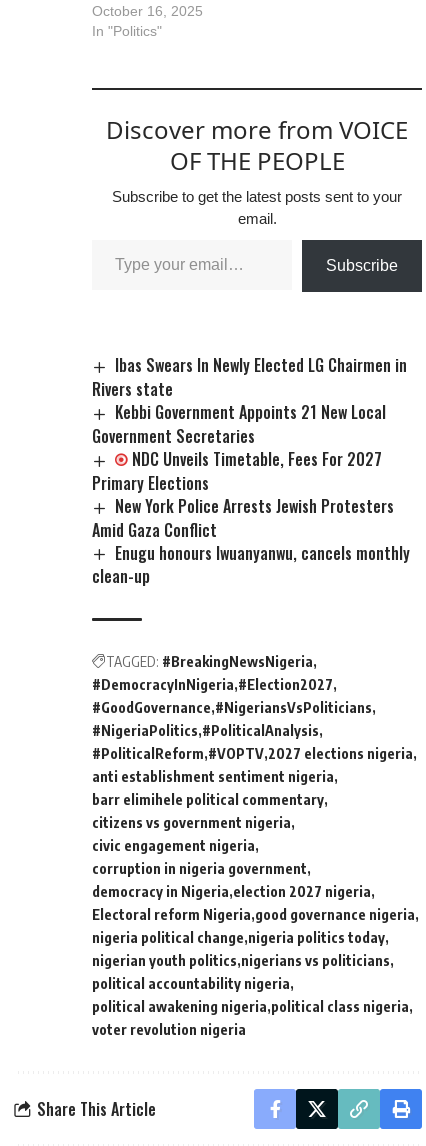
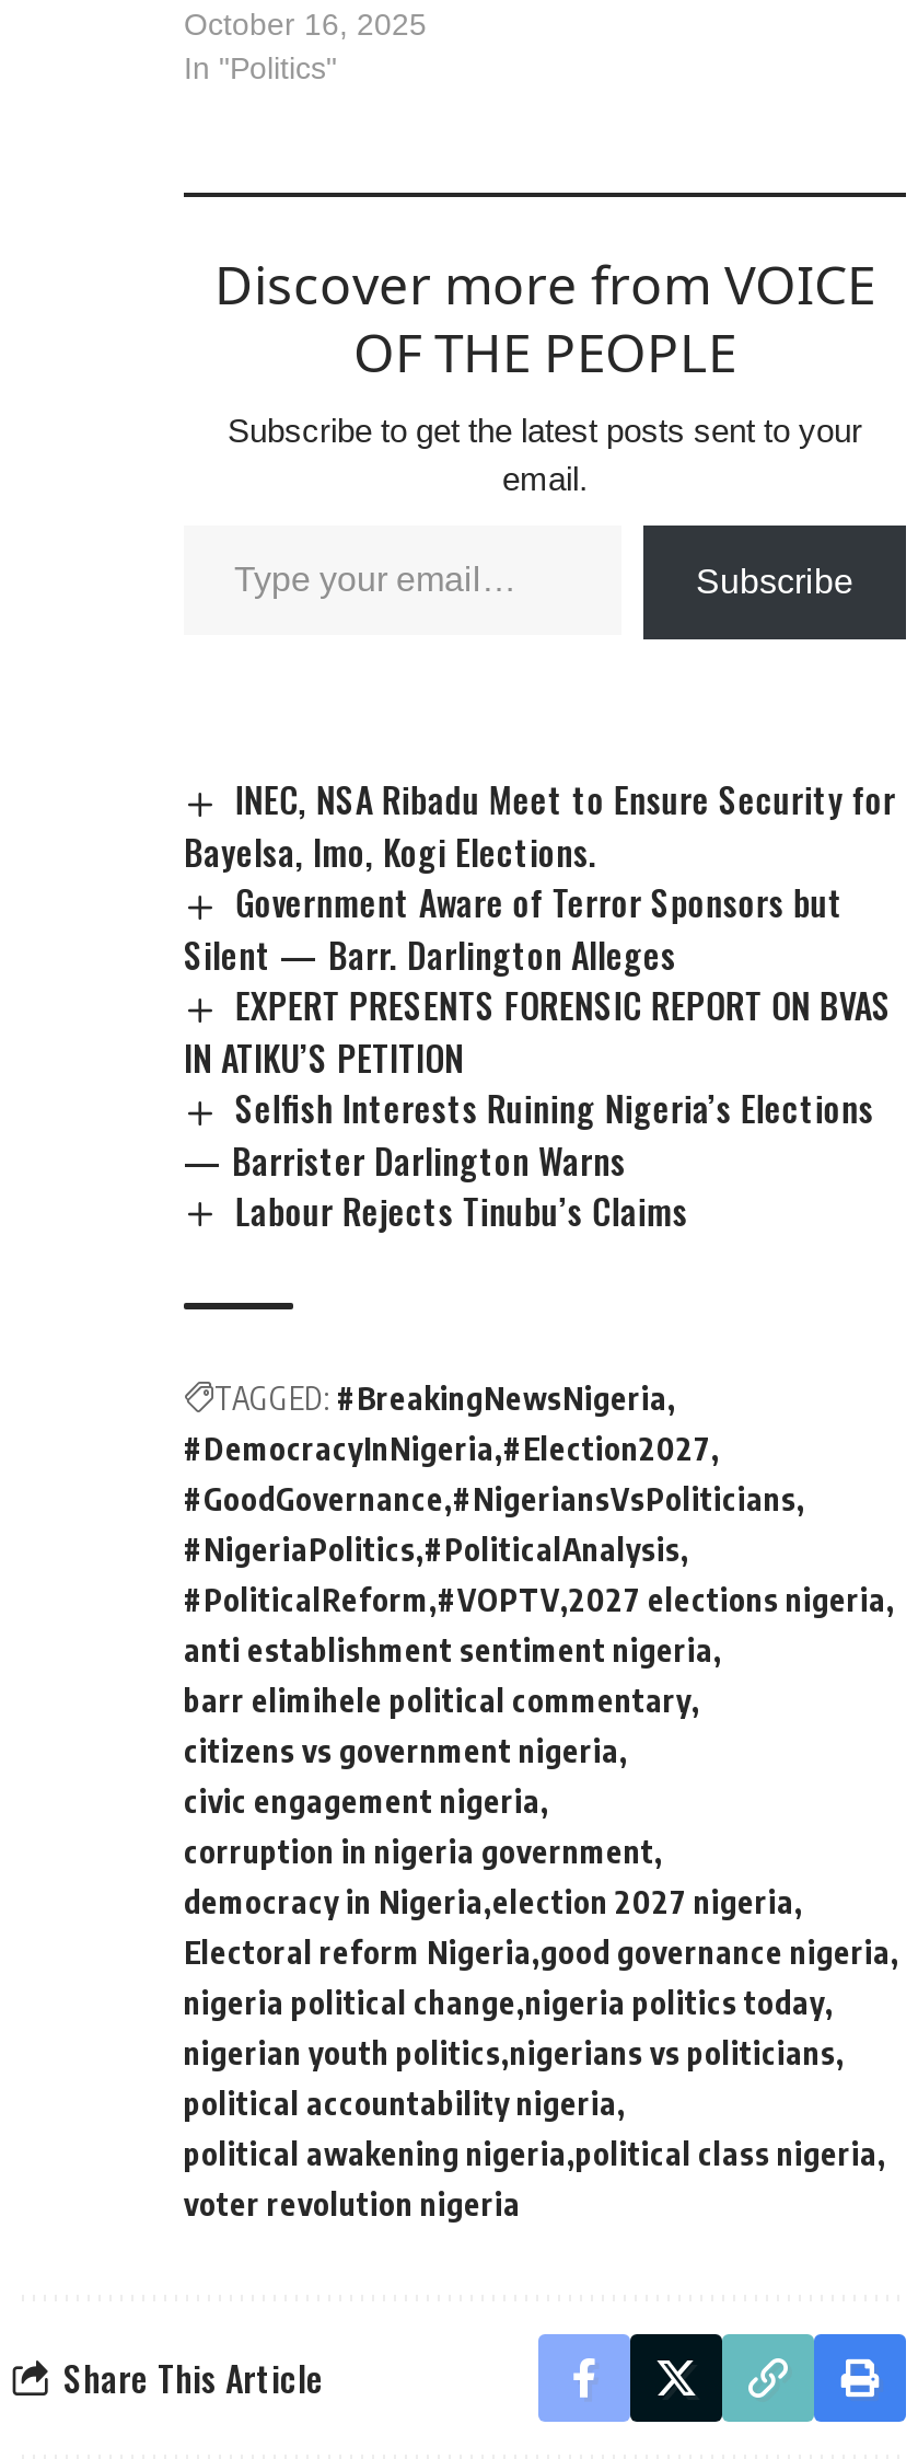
[92,353,410,588] Ibas Swears In Newly Elected LG Chairmen in | Rivers state | Kebbi Government Appoints 21 New Local | Government Secretaries | NDC Unveils Timetable, Fees For 2027 | Primary Elections | New York Police Arrests Jewish Protesters | Amid Gaza Conflict | Enugu honours Iwuanyanwu, cancels monthly | clean-up -> [184,773,896,1236] INEC, NSA Ribadu Meet to Ensure Security for | Bayelsa, Imo, Kogi Elections. | Government Aware of Terror Sponsors but | Silent — Barr. Darlington Alleges | EXPERT PRESENTS FORENSIC REPORT ON BVAS | IN ATIKU’S PETITION | Selfish Interests Ruining Nigeria’s Elections | — Barrister Darlington Warns | Labour Rejects Tinubu’s Claims

